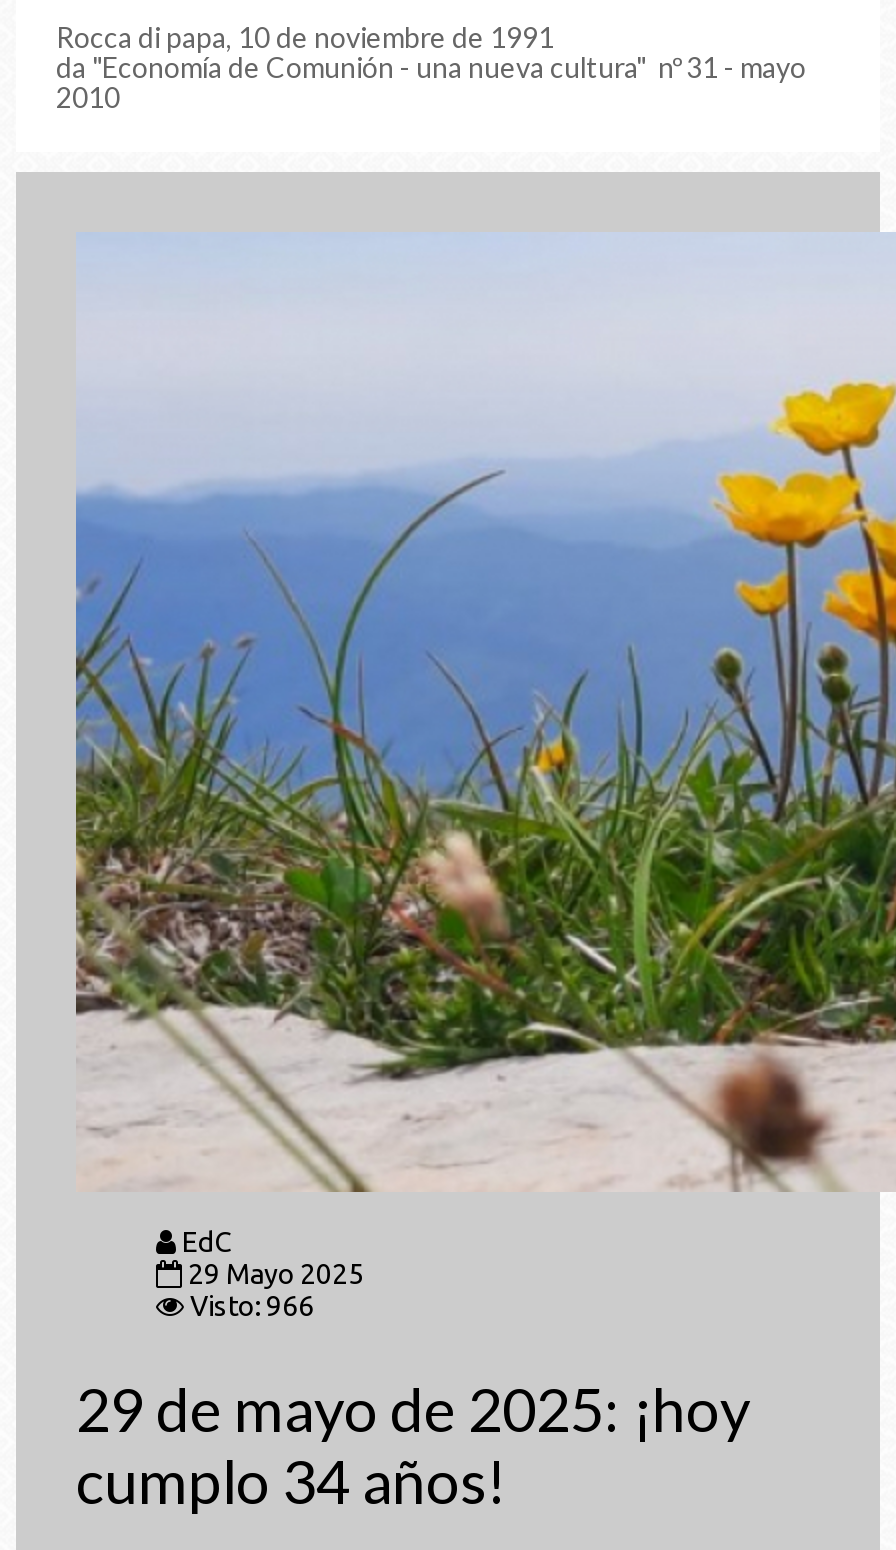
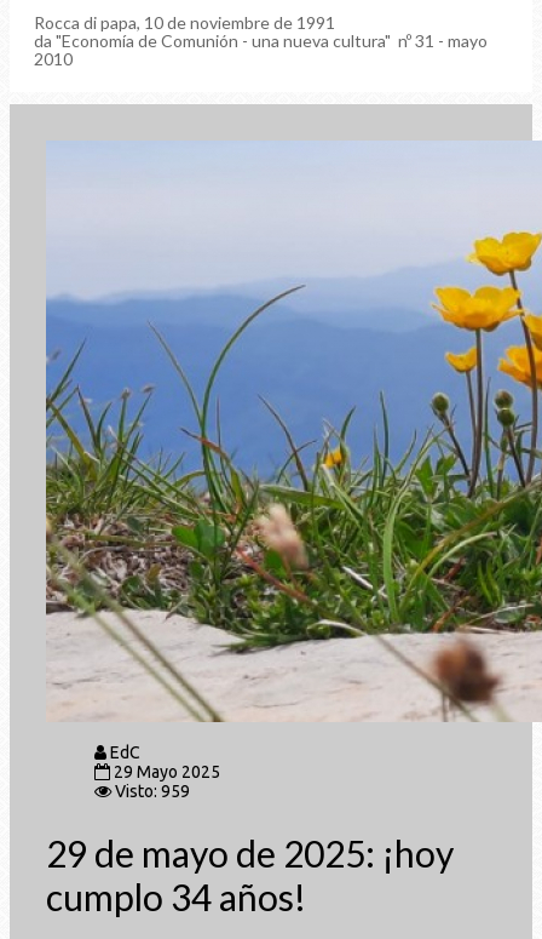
[190,1290,314,1322] Visto: 966 -> [115,781,190,801] Visto: 959

